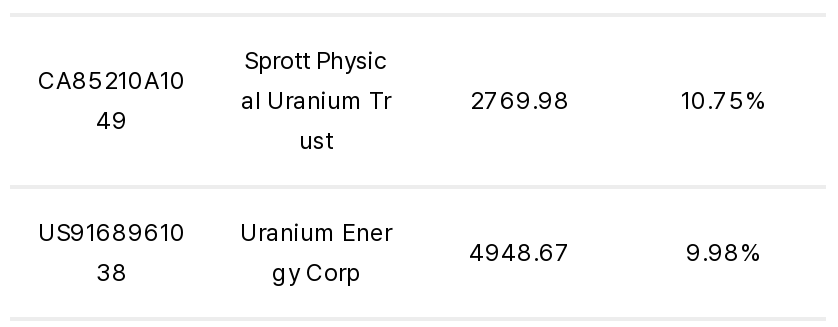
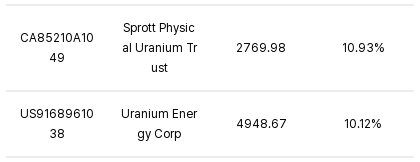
[681,87,767,115] 10.75% -> [341,41,384,55] 10.93%
[686,239,762,267] 9.98% -> [344,117,382,131] 10.12%

